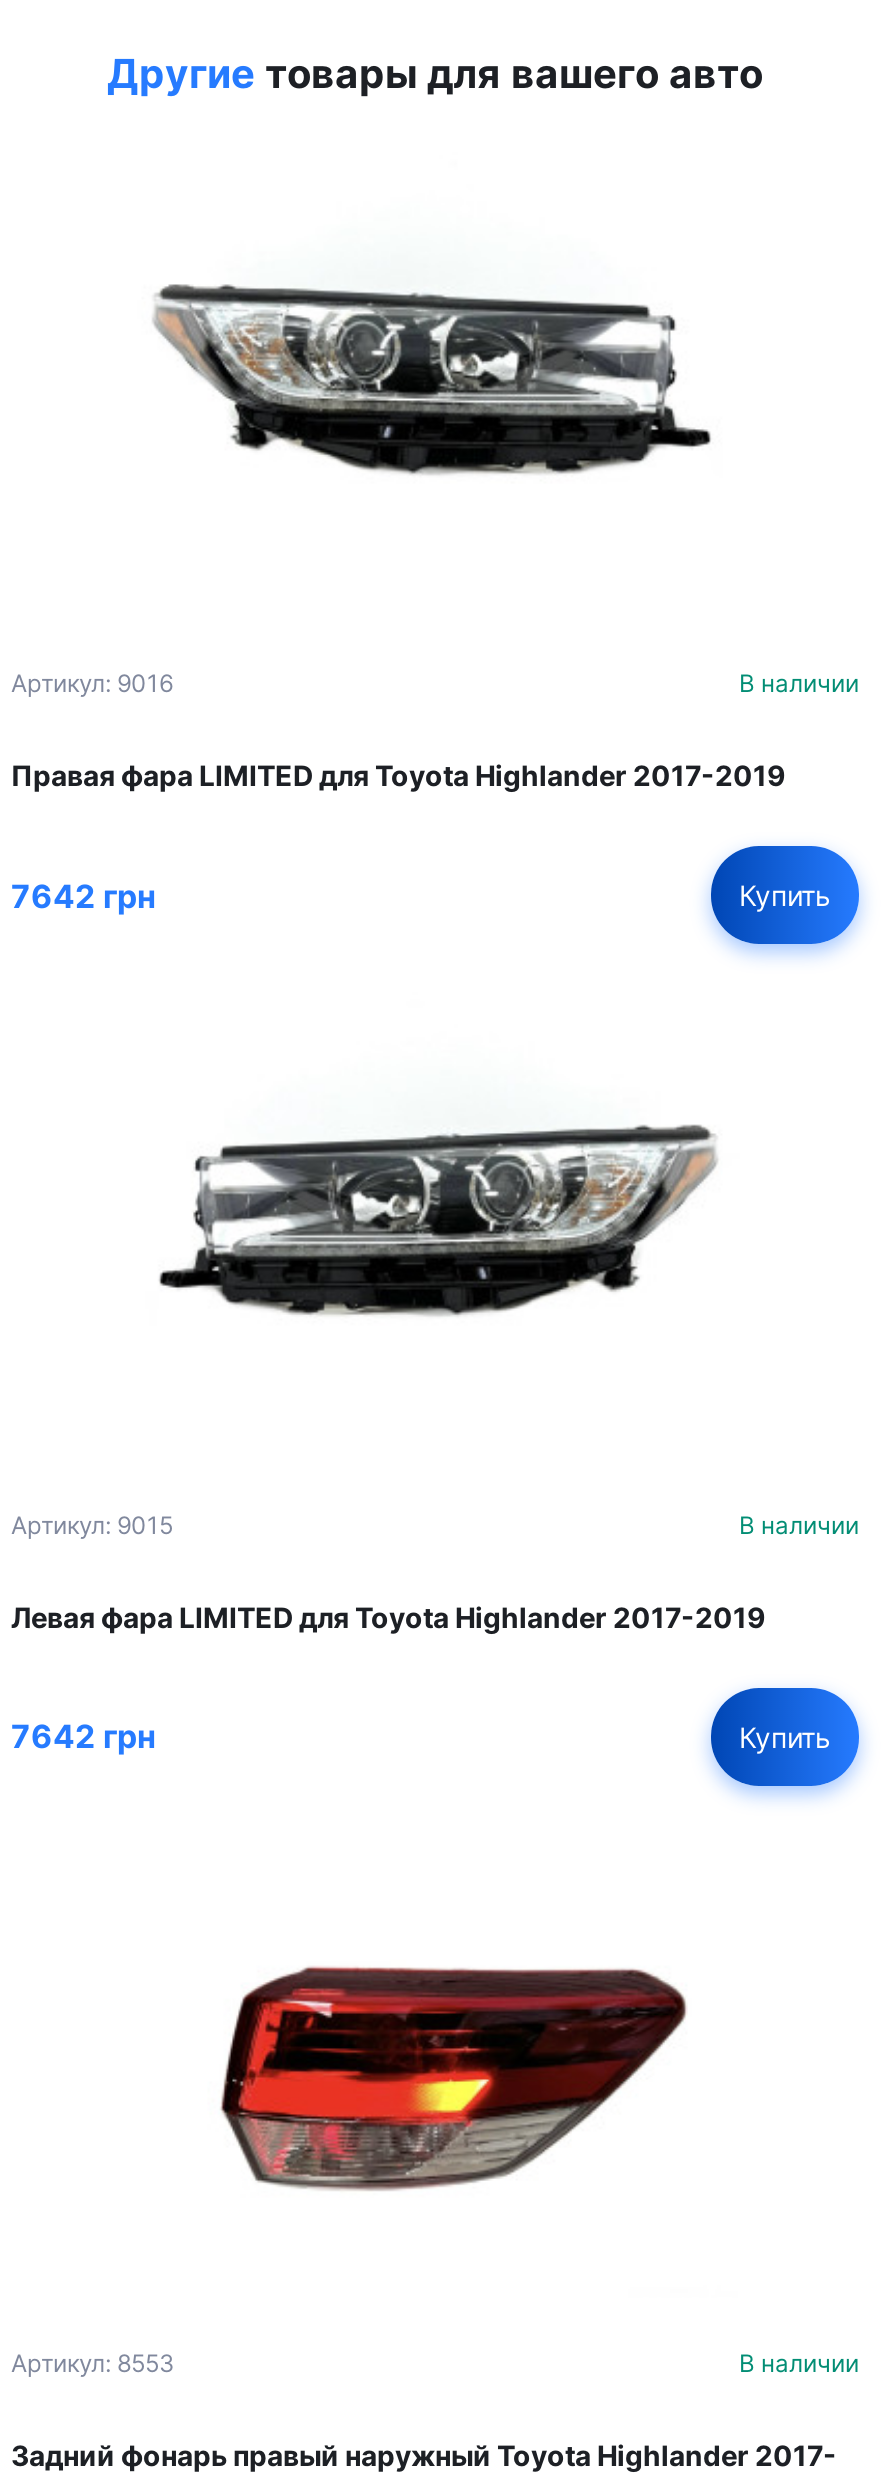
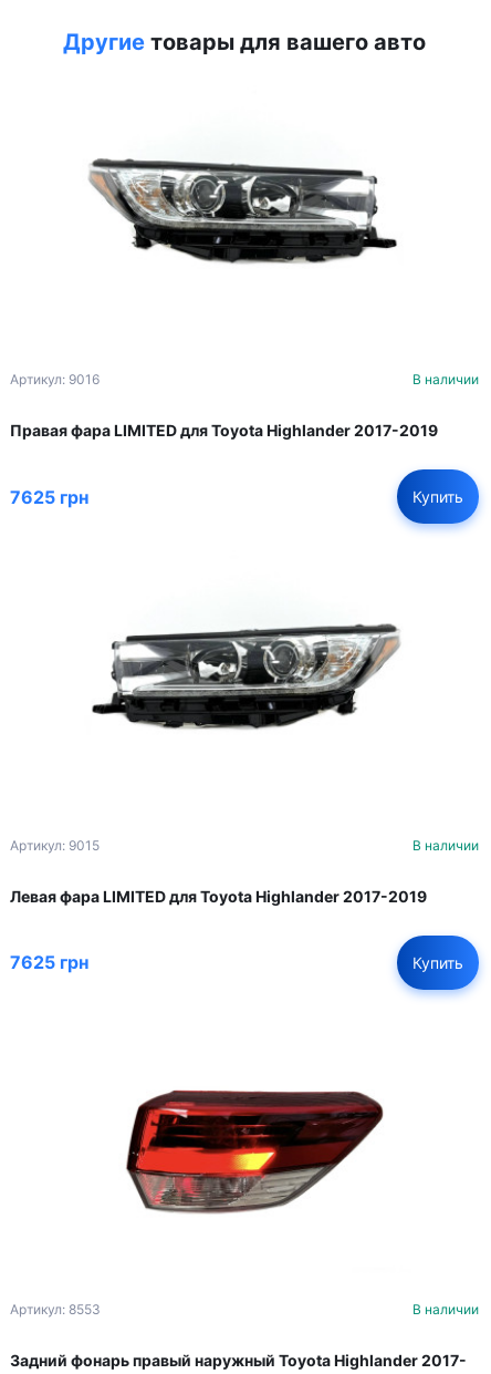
[11,876,155,916] 7642 грн -> [10,486,88,508] 7625 грн
[11,1716,155,1756] 7642 грн -> [10,951,88,973] 7625 грн

